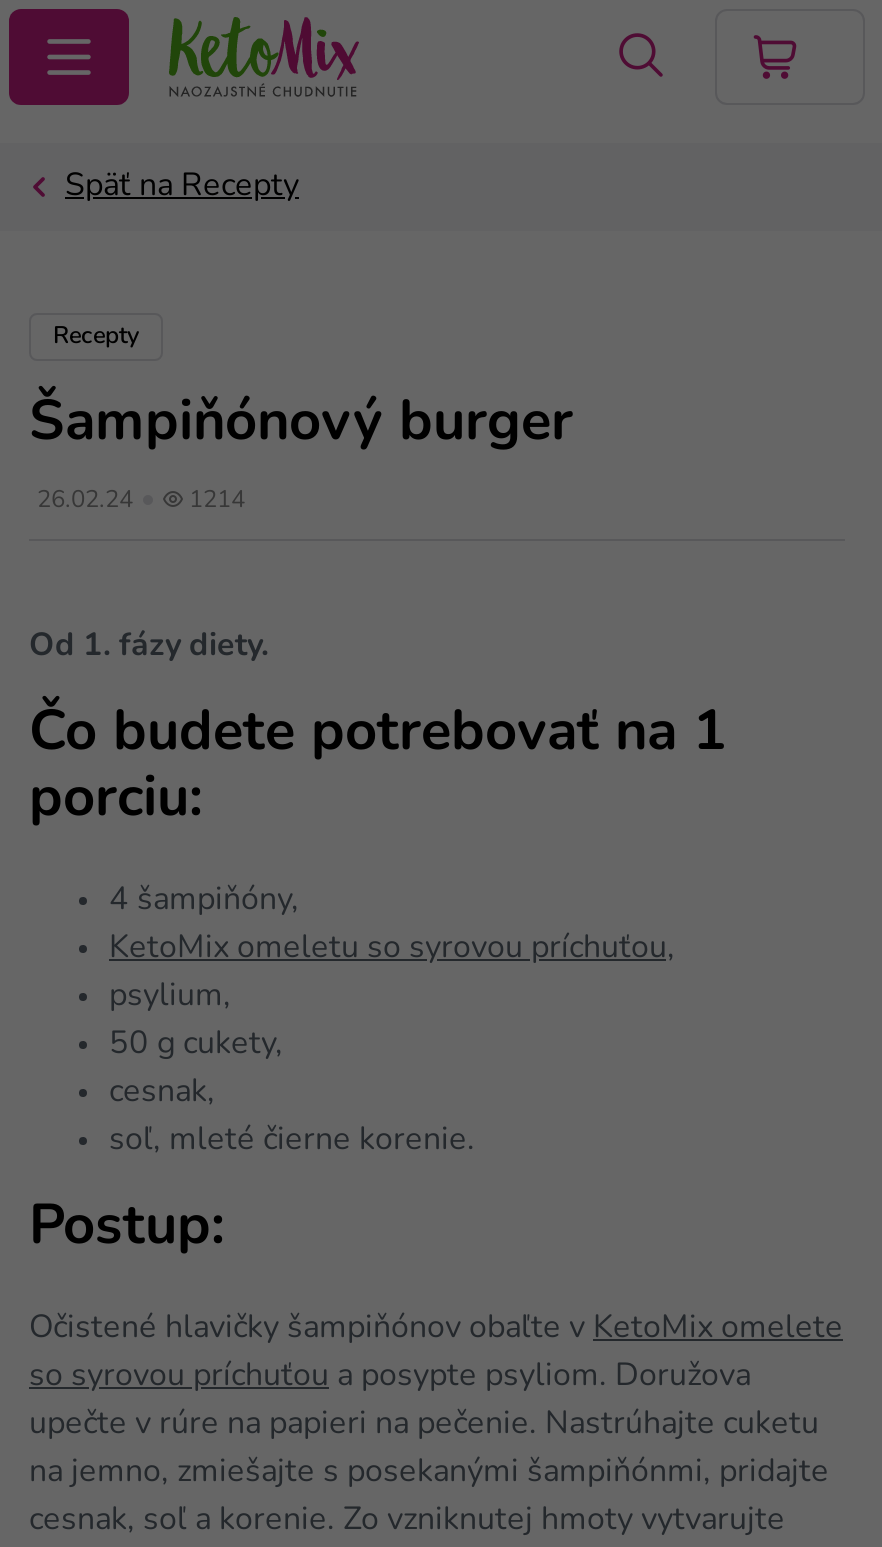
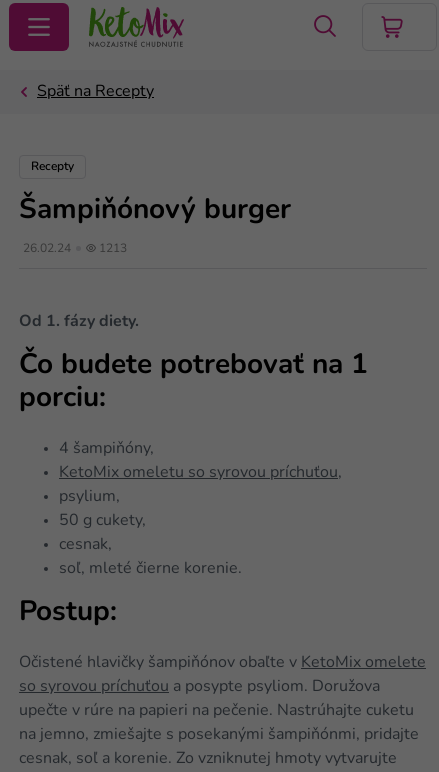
[189,489,245,513] 1214 -> [99,243,127,255] 1213

